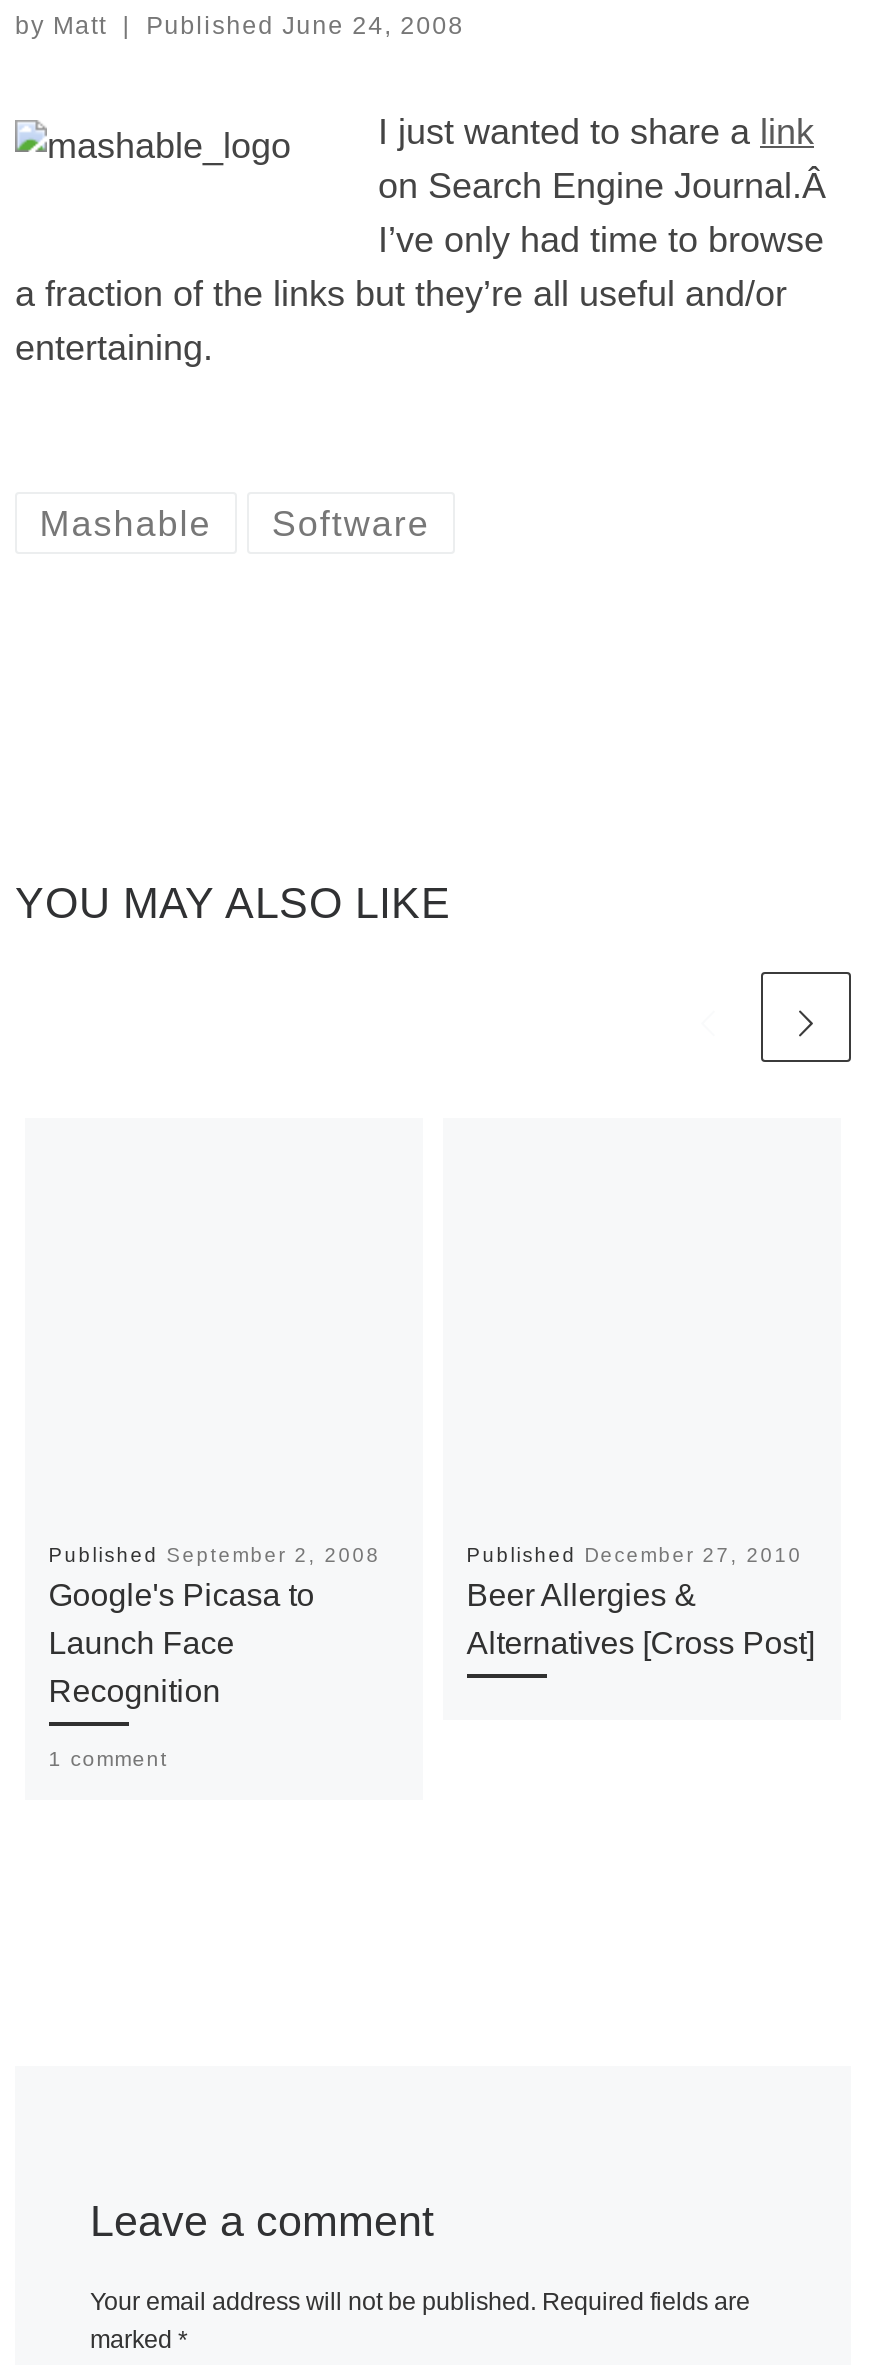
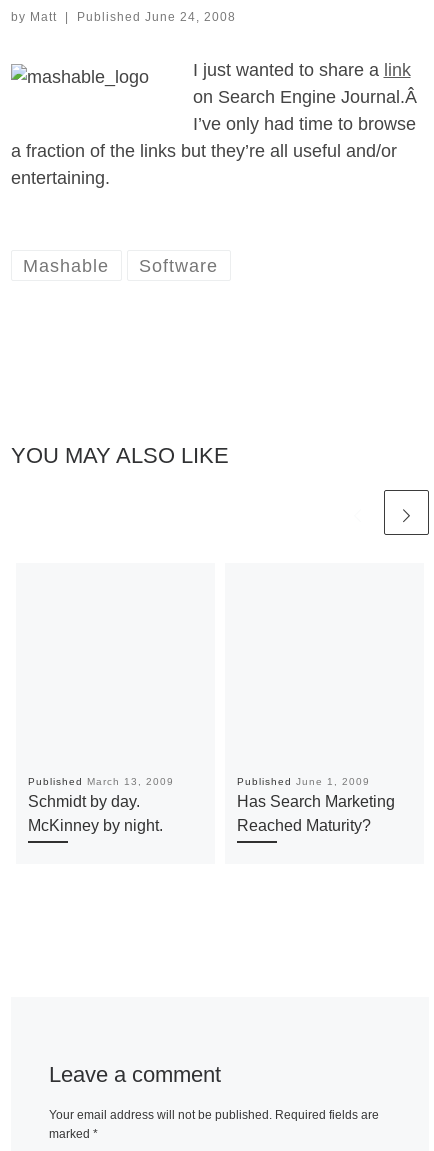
[48,1544,380,1770] Published September 2, 2008 | Google's Picasa to | Launch Face | Recognition | 1 comment -> [28,776,174,834] Published March 13, 2009 | Schmidt by day. | McKinney by night.
[466,1544,814,1660] Published December 27, 2010 | Beer Allergies & | Alternatives [Cross Post] -> [237,776,395,834] Published June 1, 2009 | Has Search Marketing | Reached Maturity?

